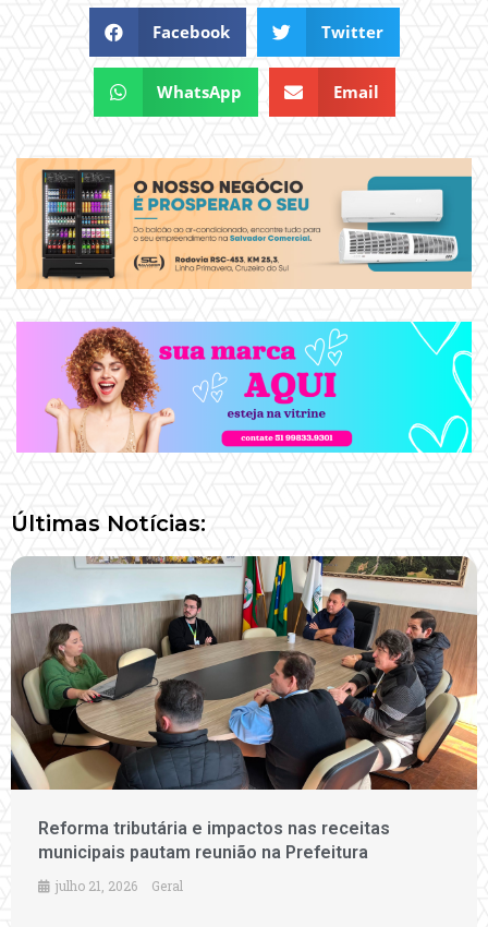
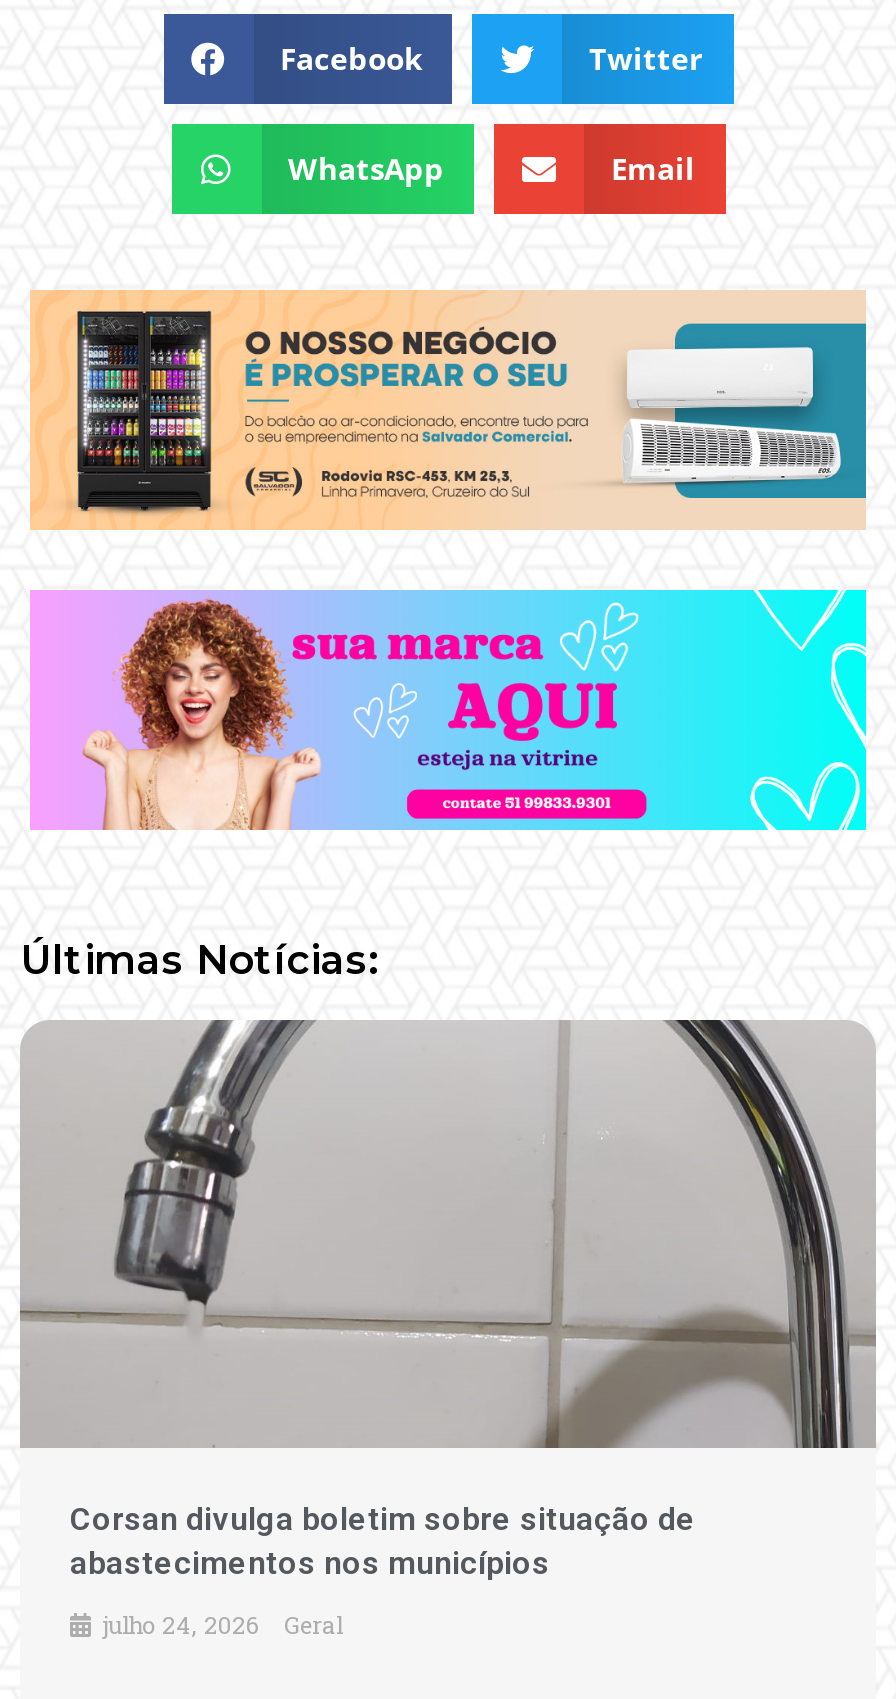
[11,555,478,862] [image] | Reforma tributária e impactos nas receitas | municipais pautam reunião na Prefeitura -> [20,1020,878,1581] [image] | Corsan divulga boletim sobre situação de | abastecimentos nos municípios
[52,877,183,894] julho 21, 2026 Geral -> [96,1607,342,1639] julho 24, 2026 Geral

